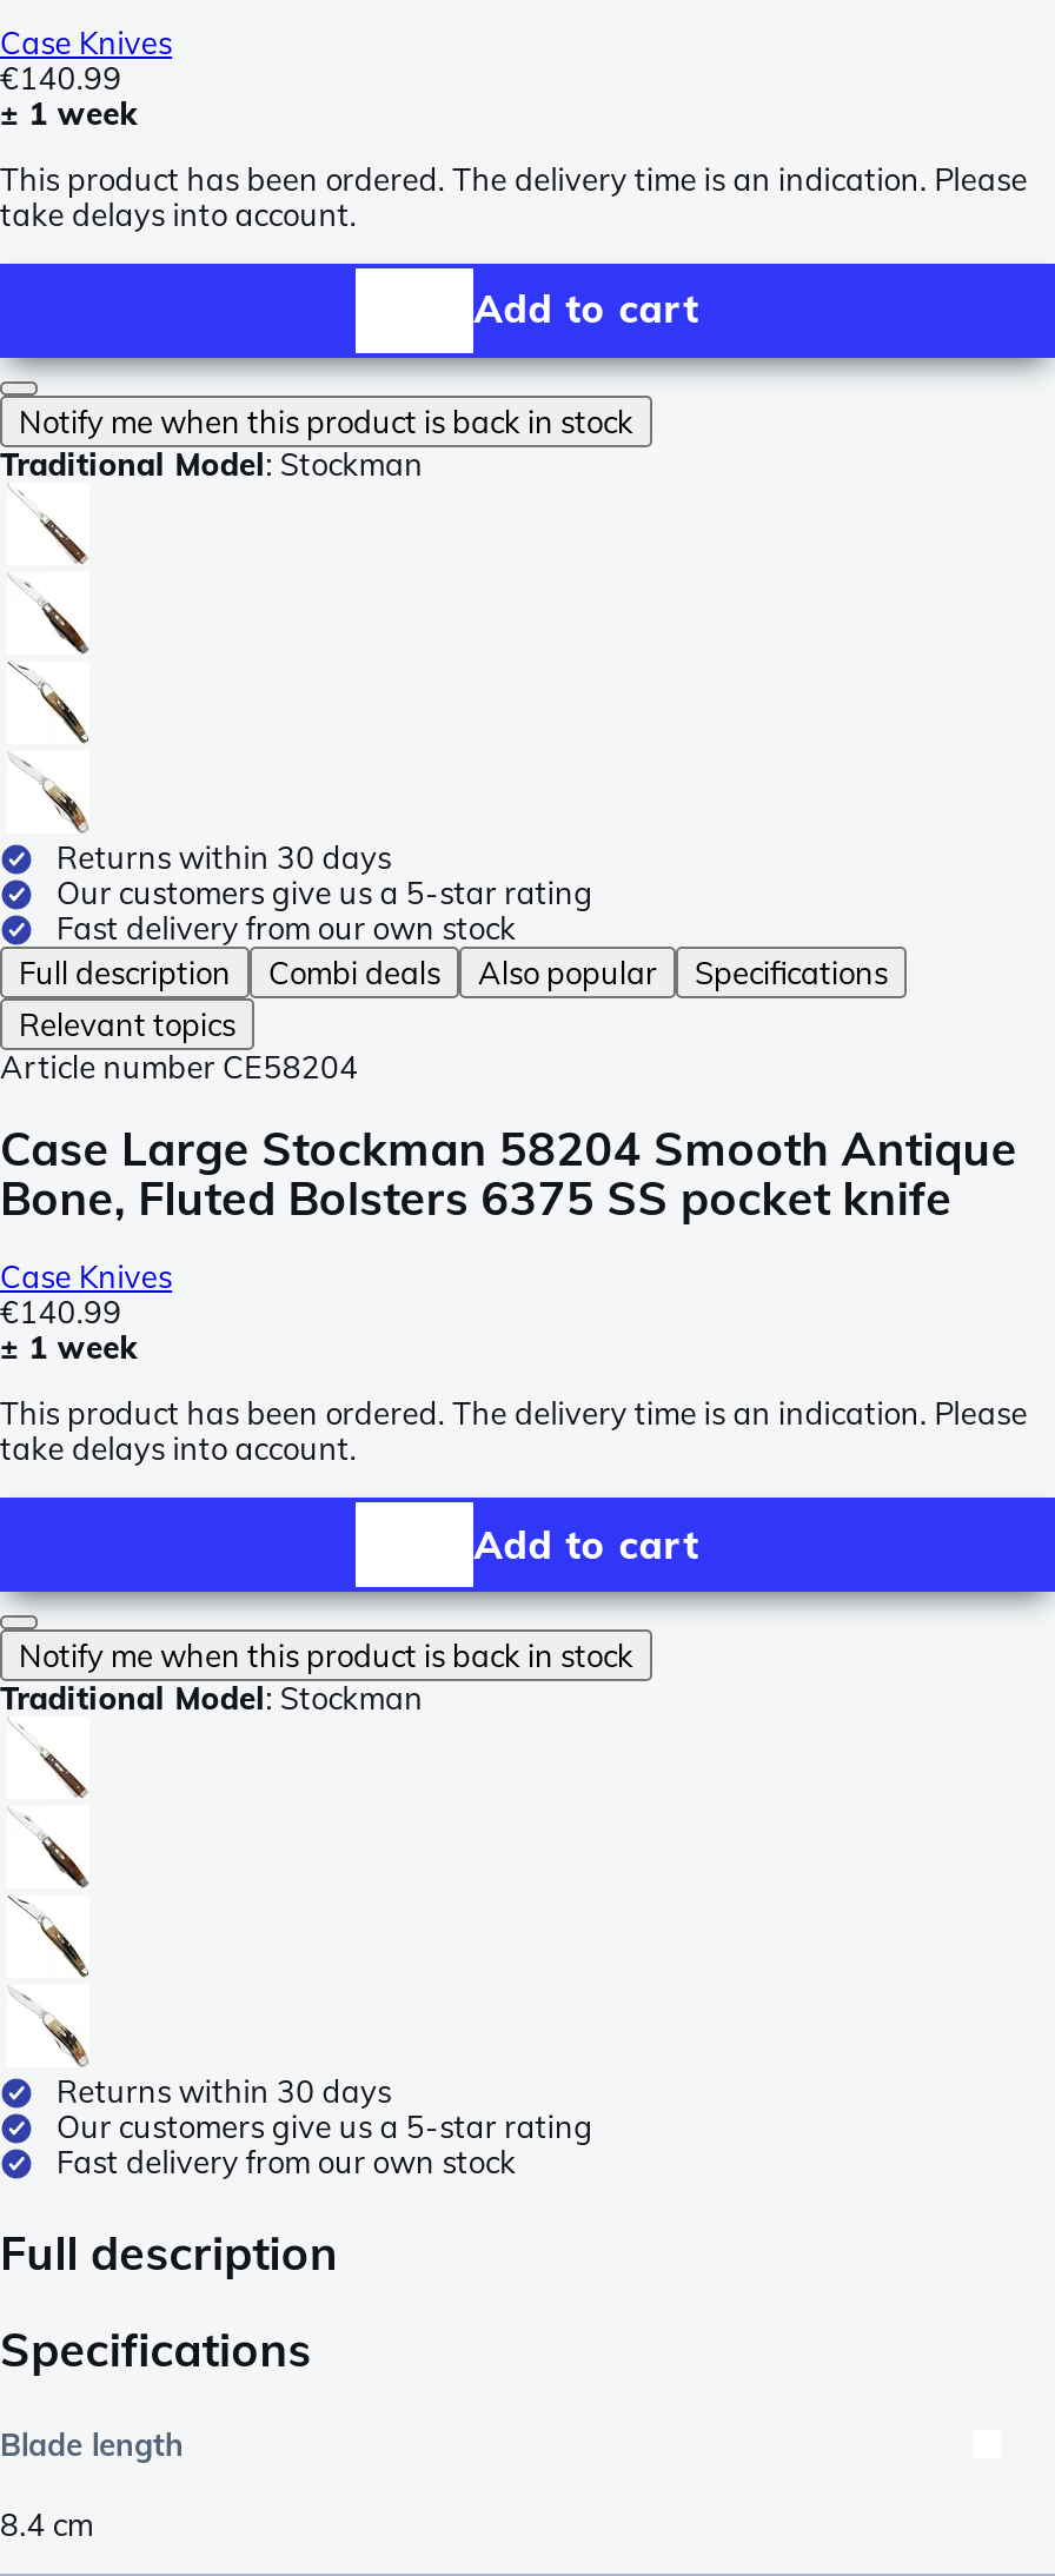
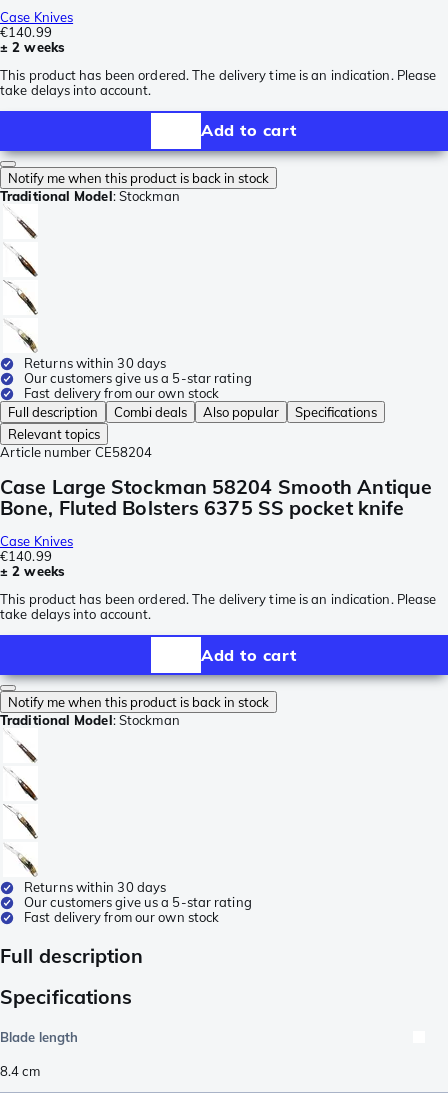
[0,94,136,131] ± 1 week -> [0,39,65,55] ± 2 weeks
[0,1329,136,1366] ± 1 week -> [0,563,65,579] ± 2 weeks

